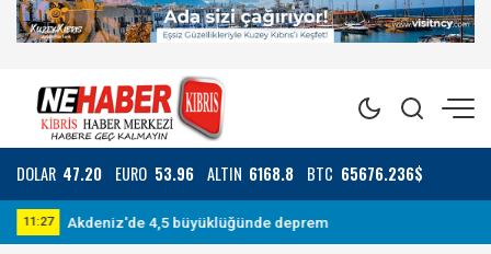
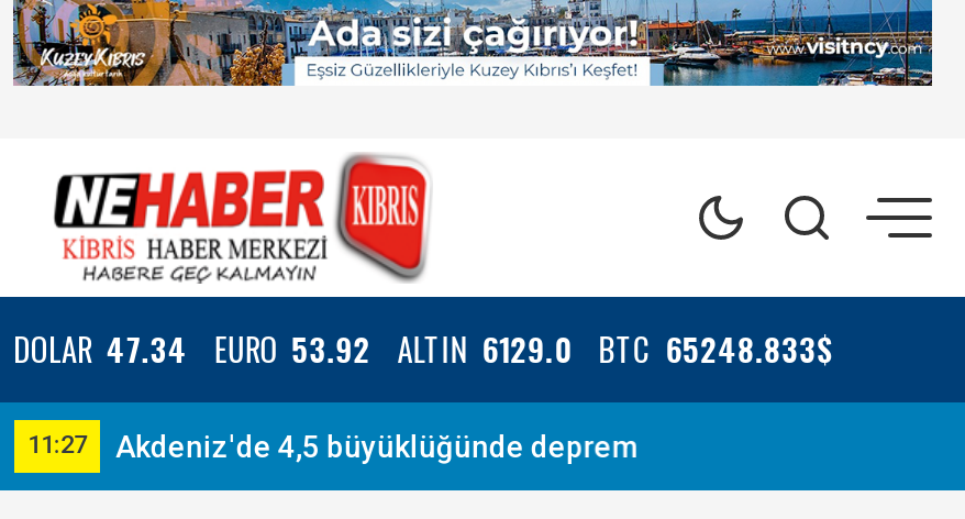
[16,162,423,185] DOLAR 47.20 EURO 53.96 ALTIN 6168.8 BTC 65676.236$ -> [13,325,834,372] DOLAR 47.34 EURO 53.92 ALTIN 6129.0 BTC 65248.833$

